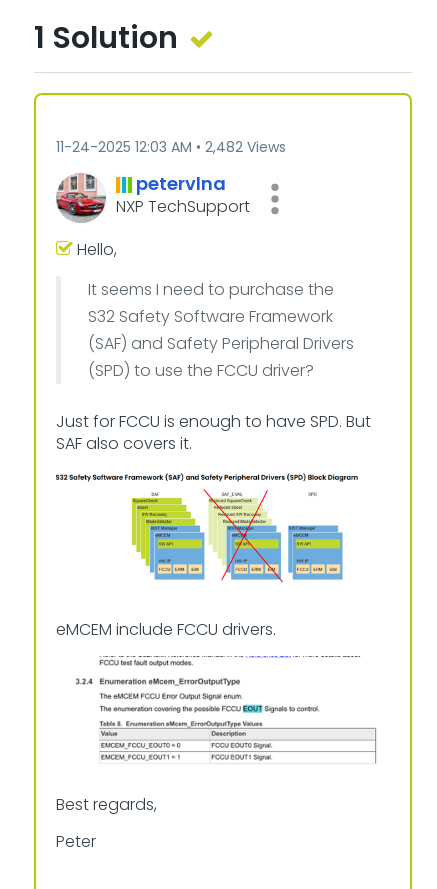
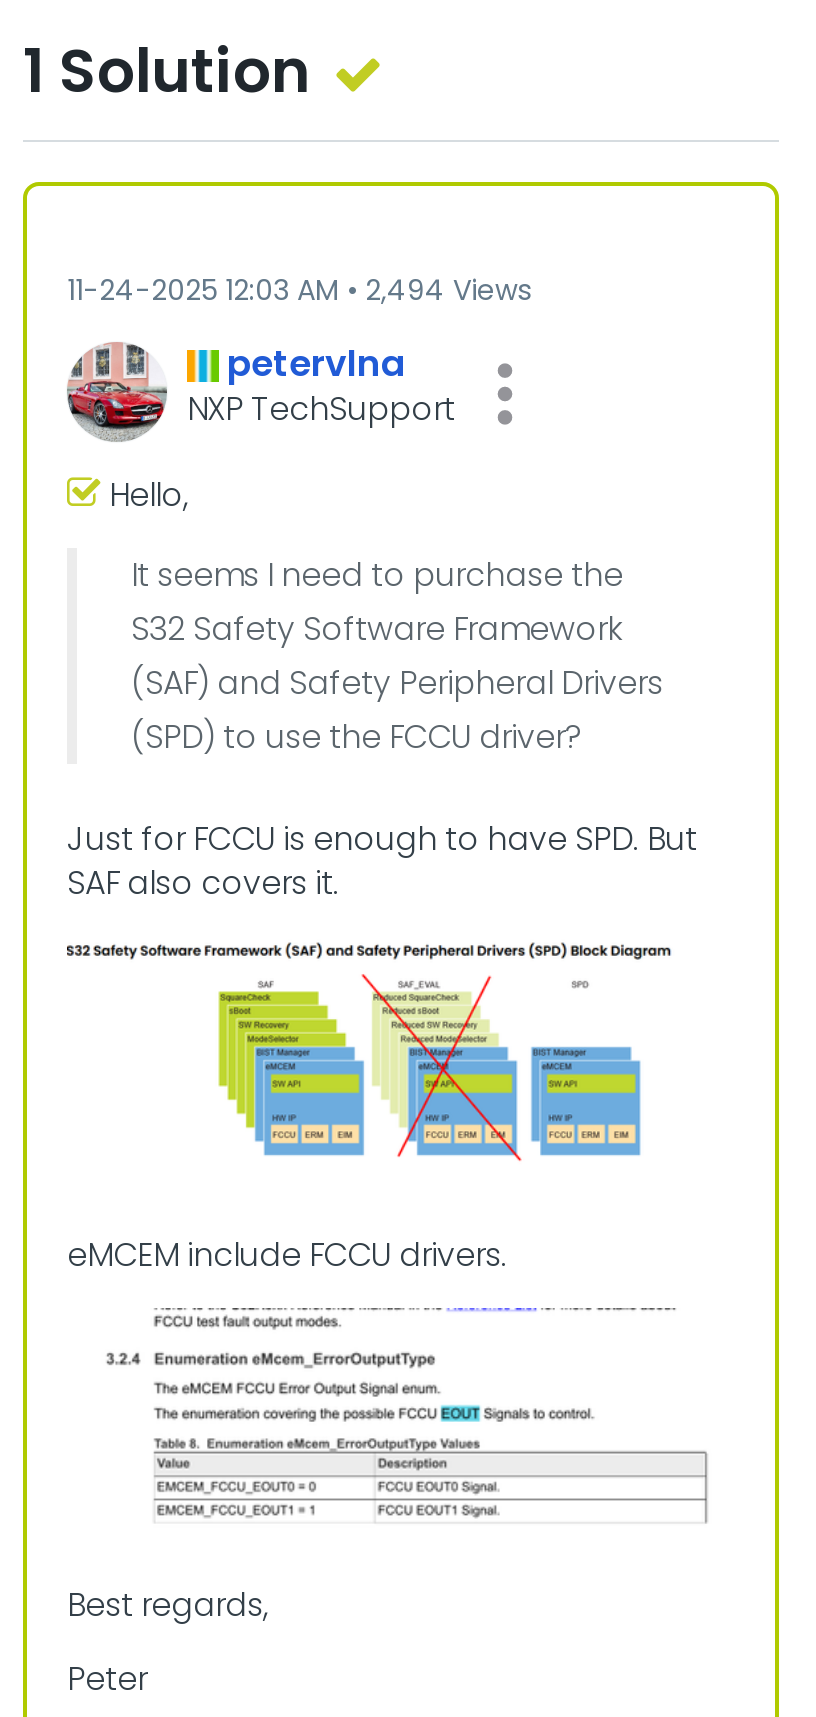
[56,137,286,157] 11-24-2025 12:03 AM 2,482 Views -> [67,269,531,309] 11-24-2025 12:03 AM 2,494 Views

